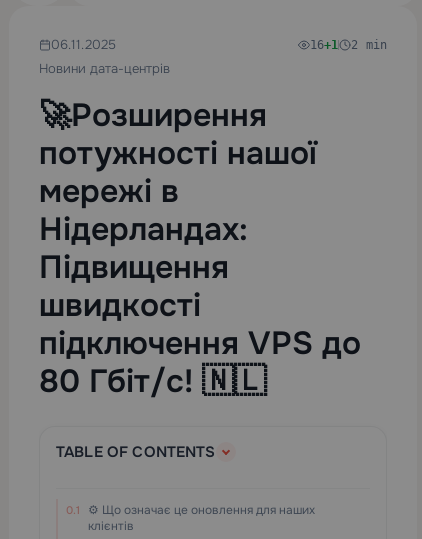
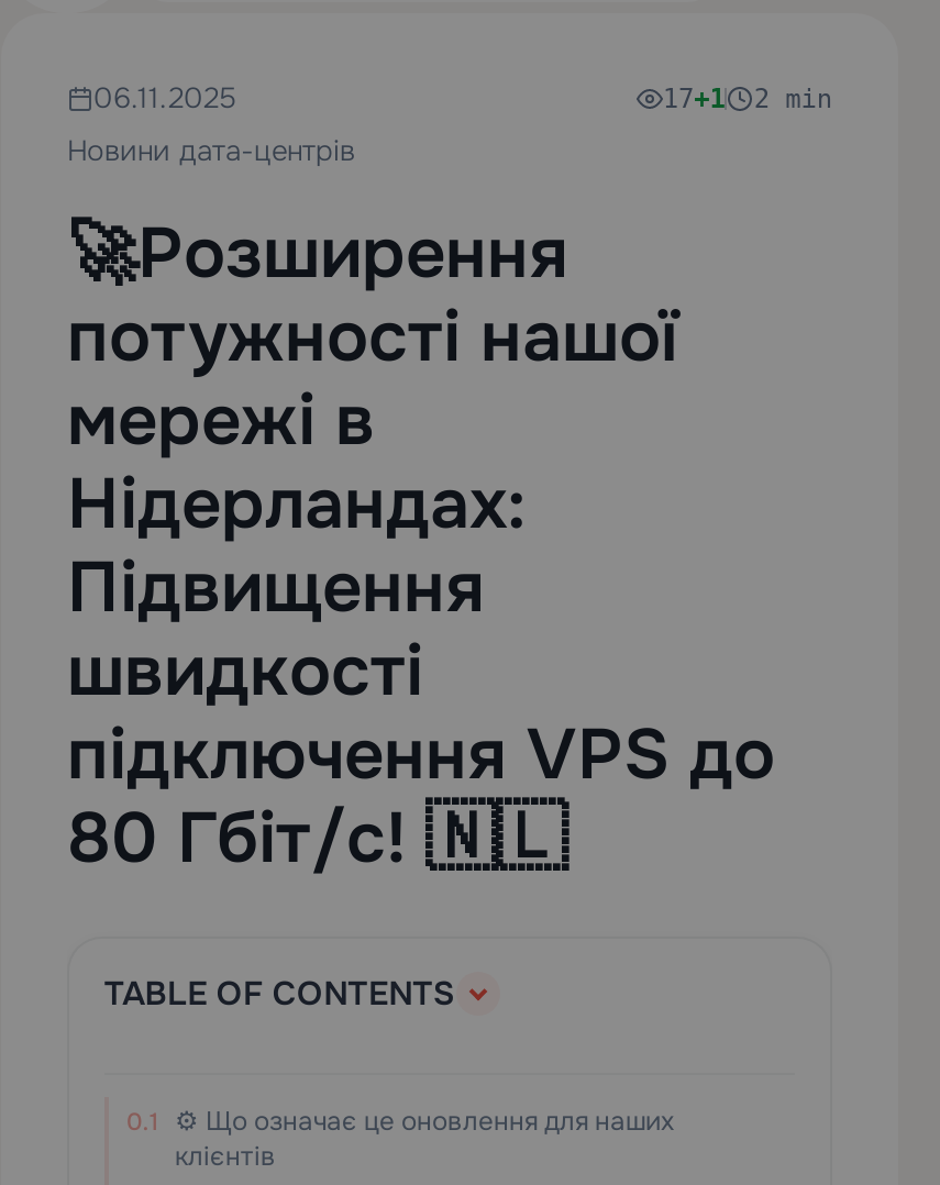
[310,37,387,51] 16+1 2 min -> [663,82,832,113] 17+1 2 min

